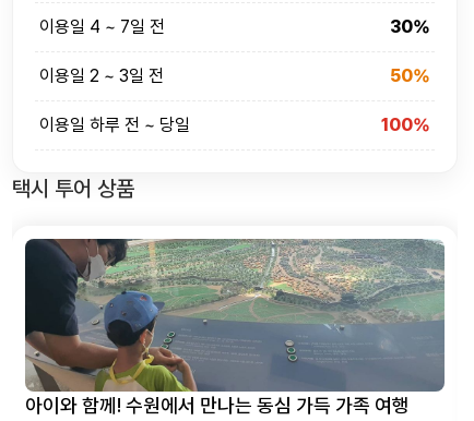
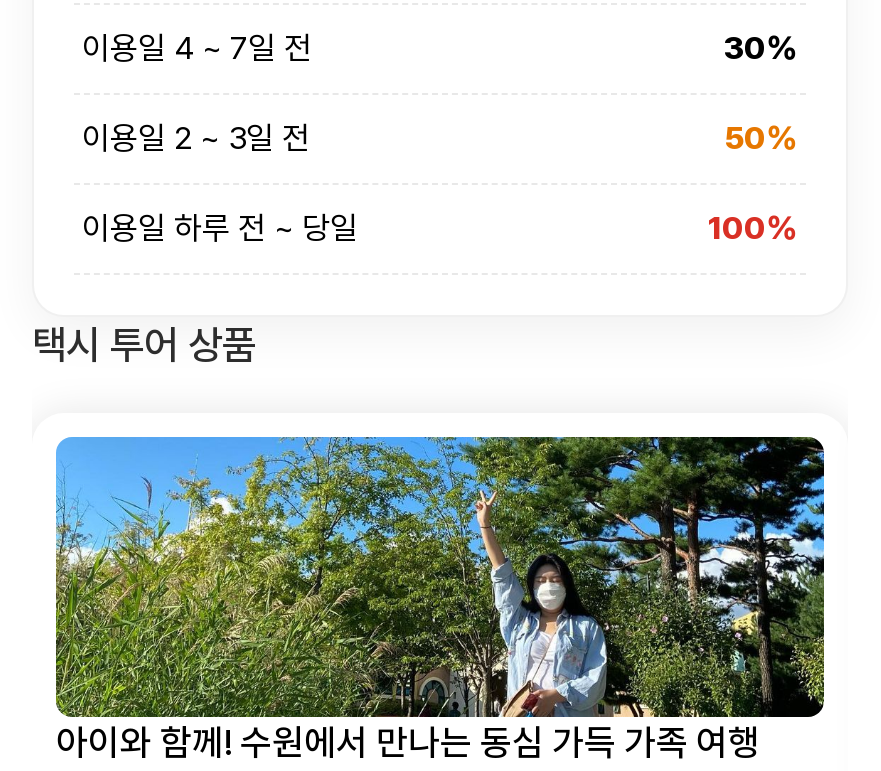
[24,238,446,393] [image] -> [54,435,826,719] [image]

